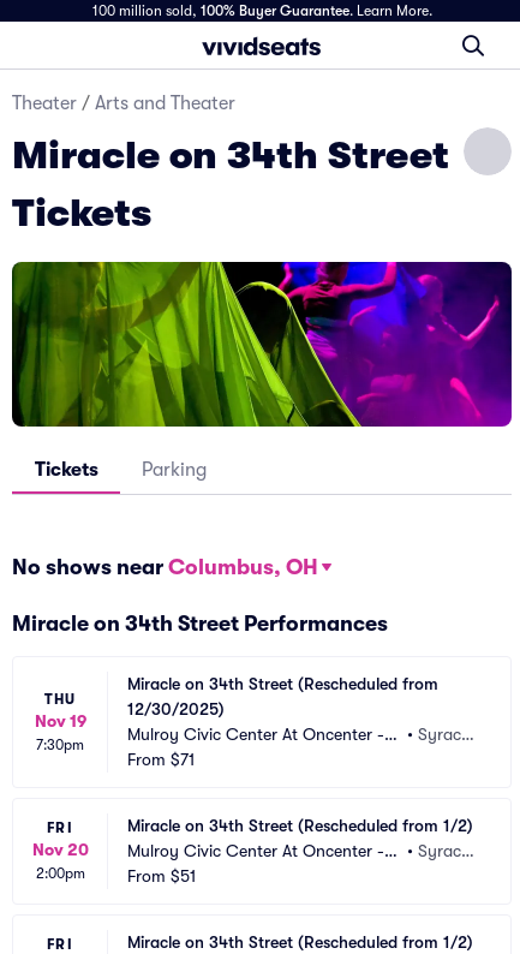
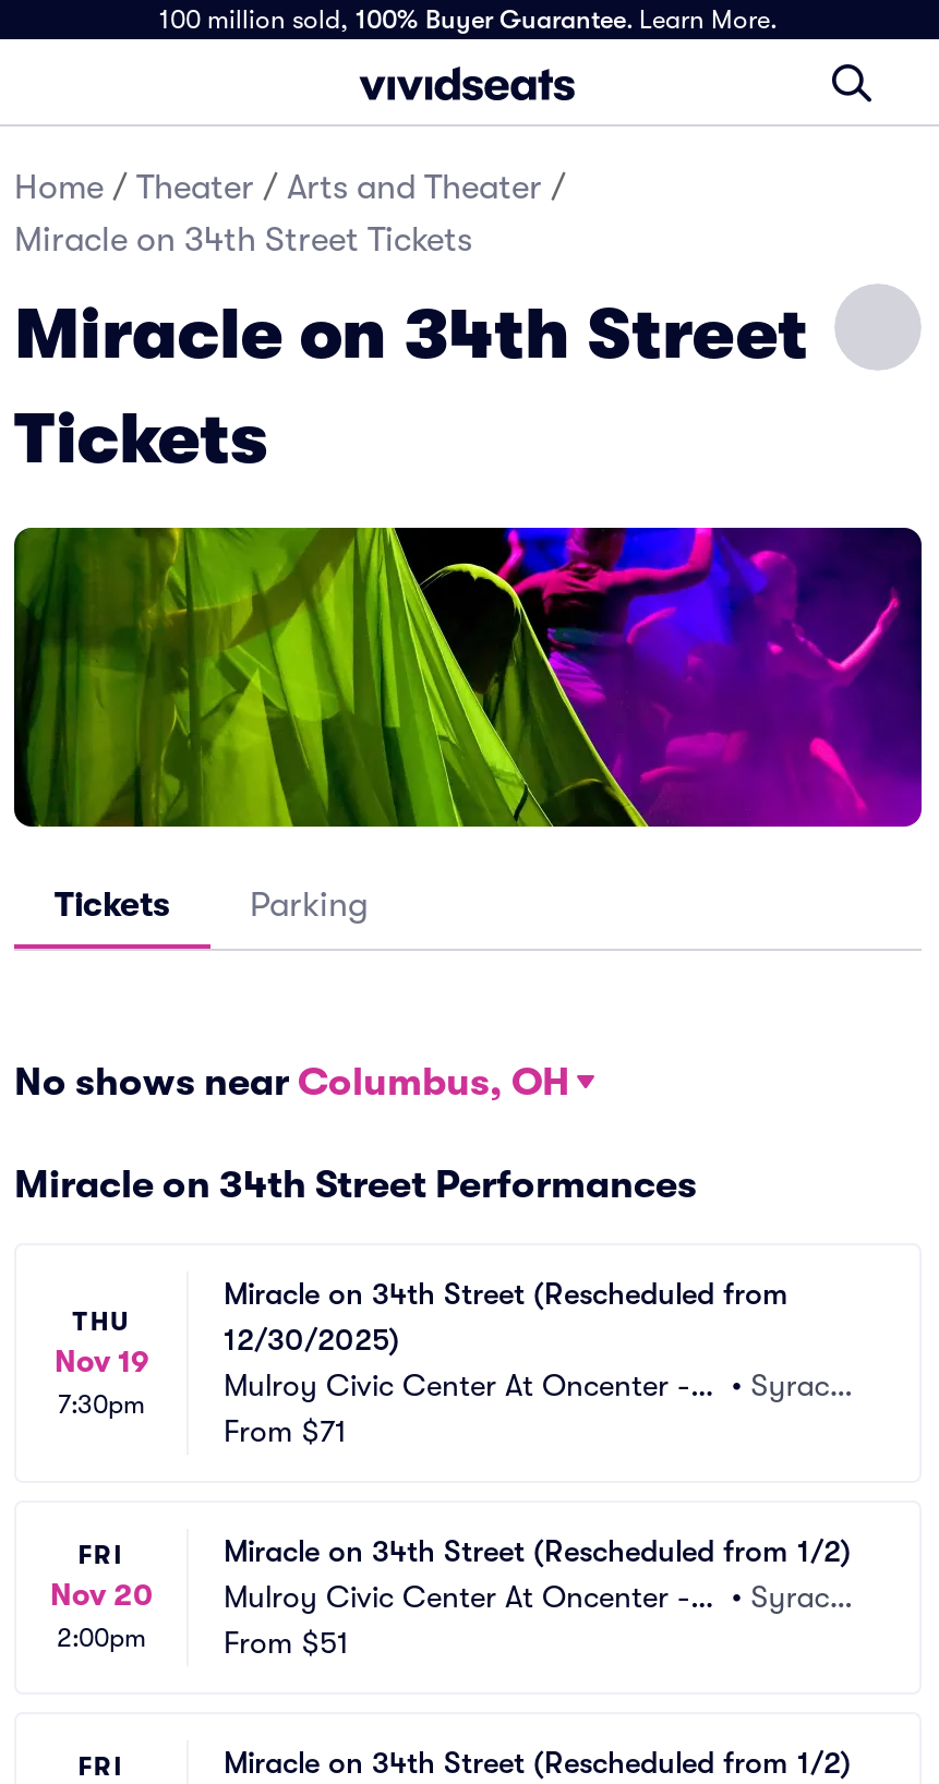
[12,93,235,114] Theater / Arts and Theater -> [14,168,566,260] Home / Theater / Arts and Theater / | Miracle on 34th Street Tickets

